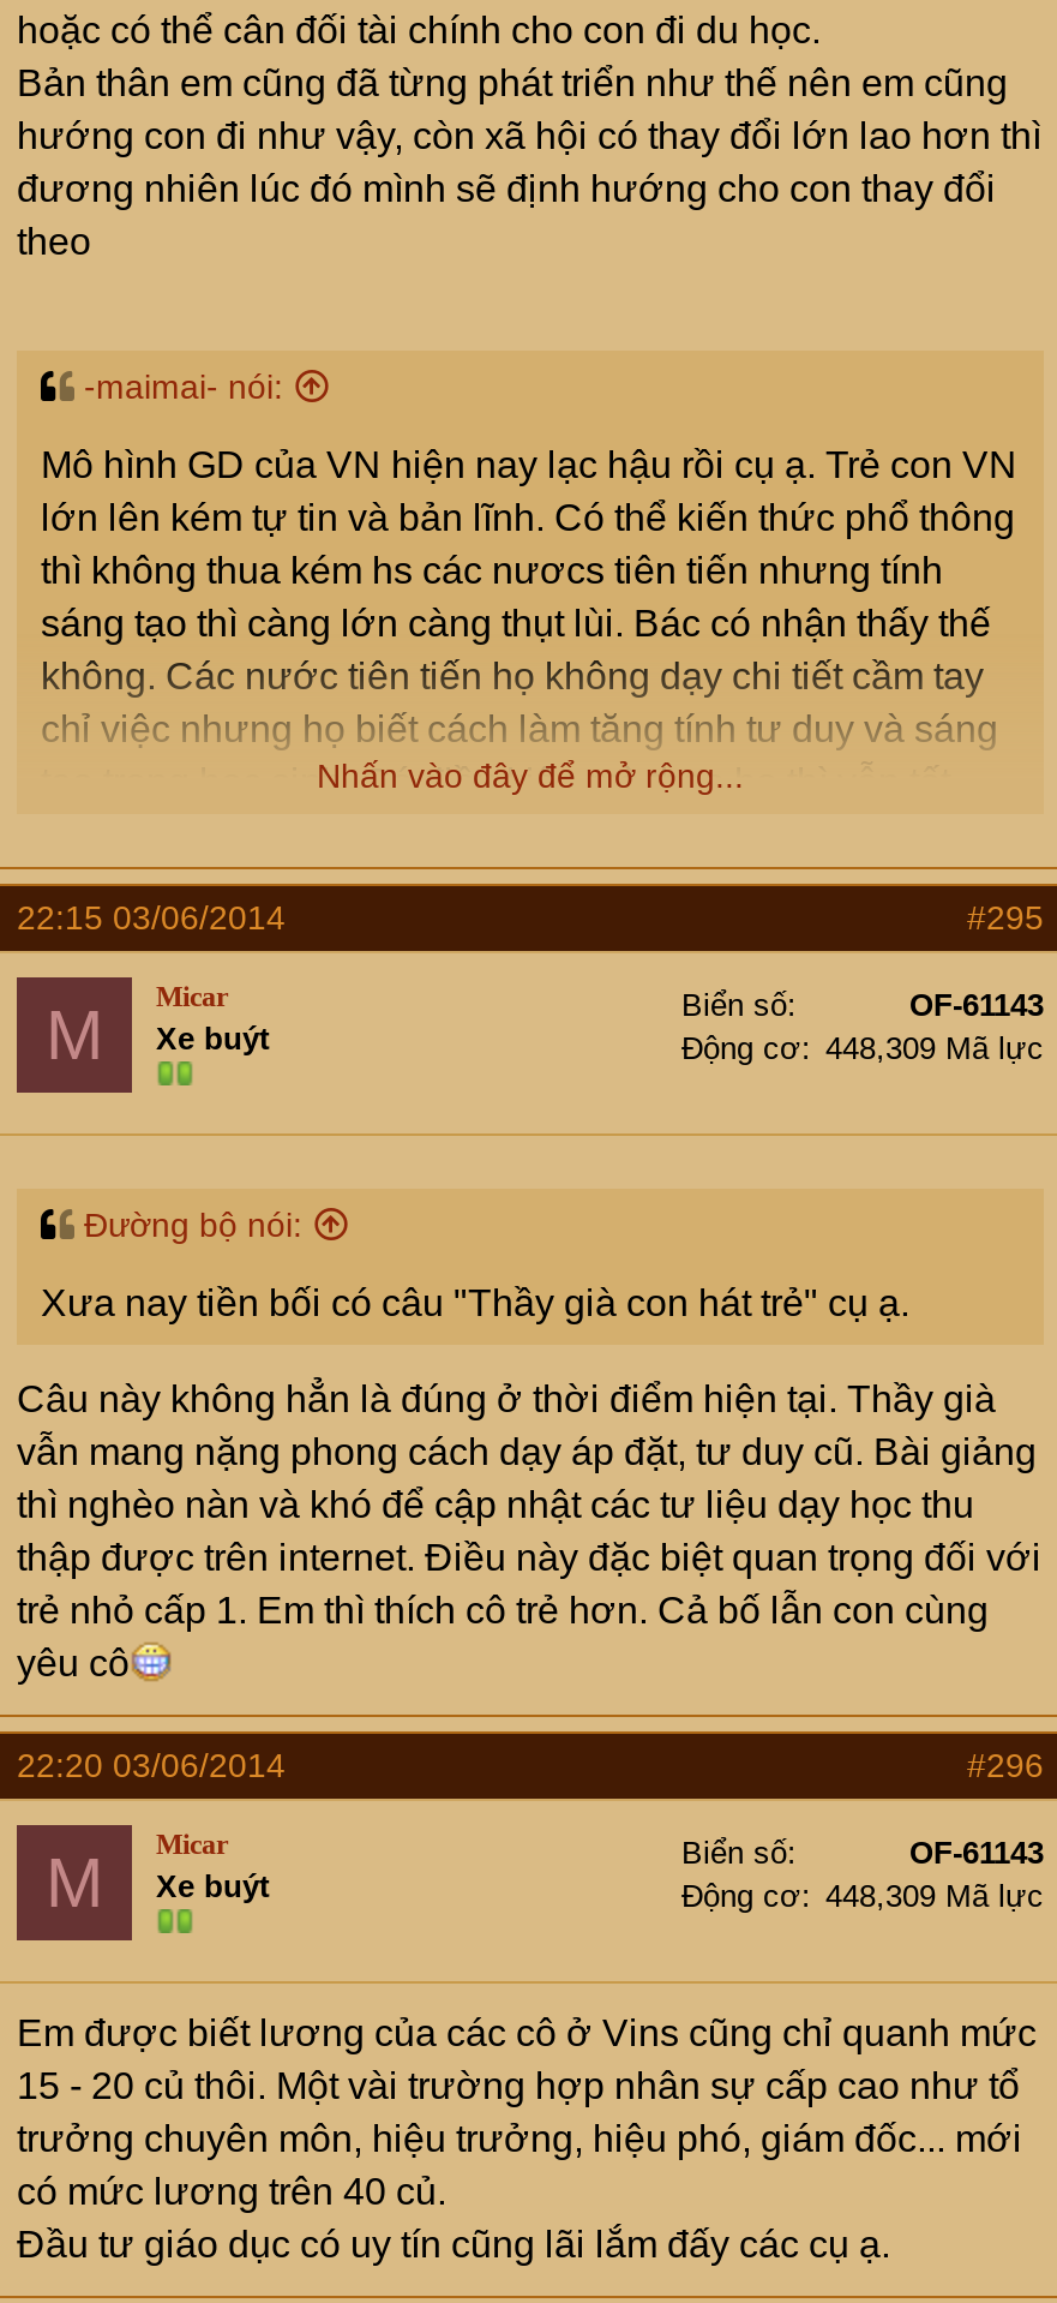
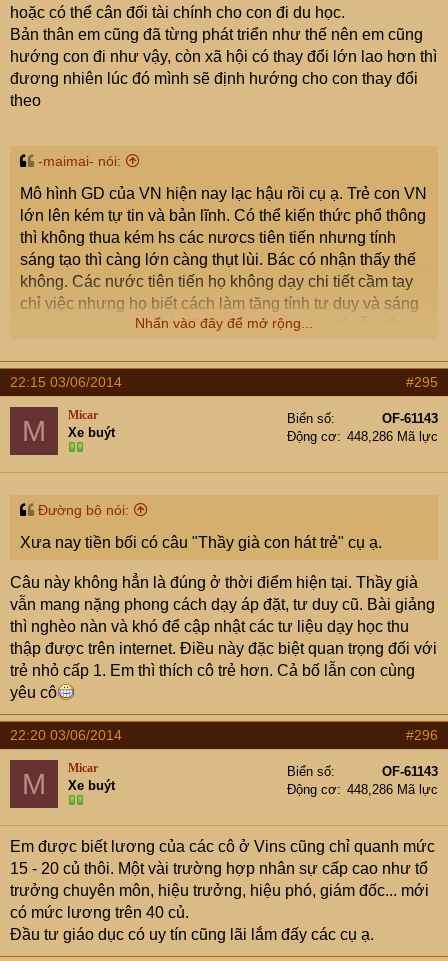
[681,1030,1044,1066] Động cơ 448,309 Mã lực -> [287,429,438,444] Động cơ 448,286 Mã lực
[681,1878,1044,1914] Động cơ 448,309 Mã lực -> [287,782,438,797] Động cơ 448,286 Mã lực

